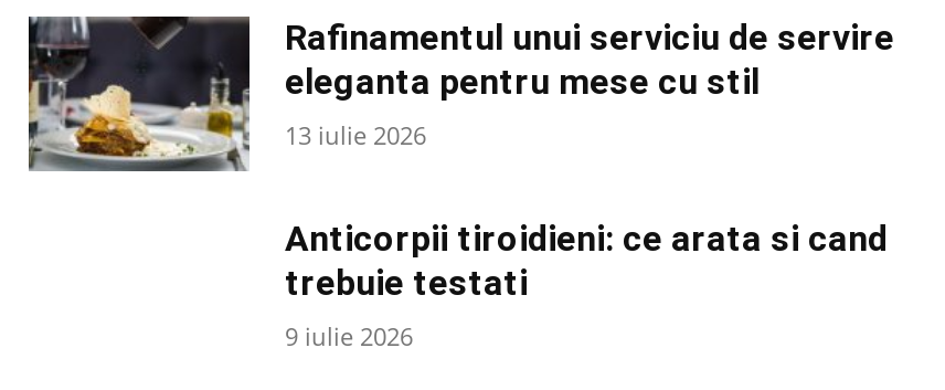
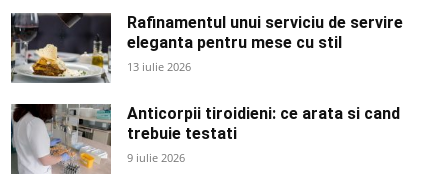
none -> [10,103,112,175] [image]

